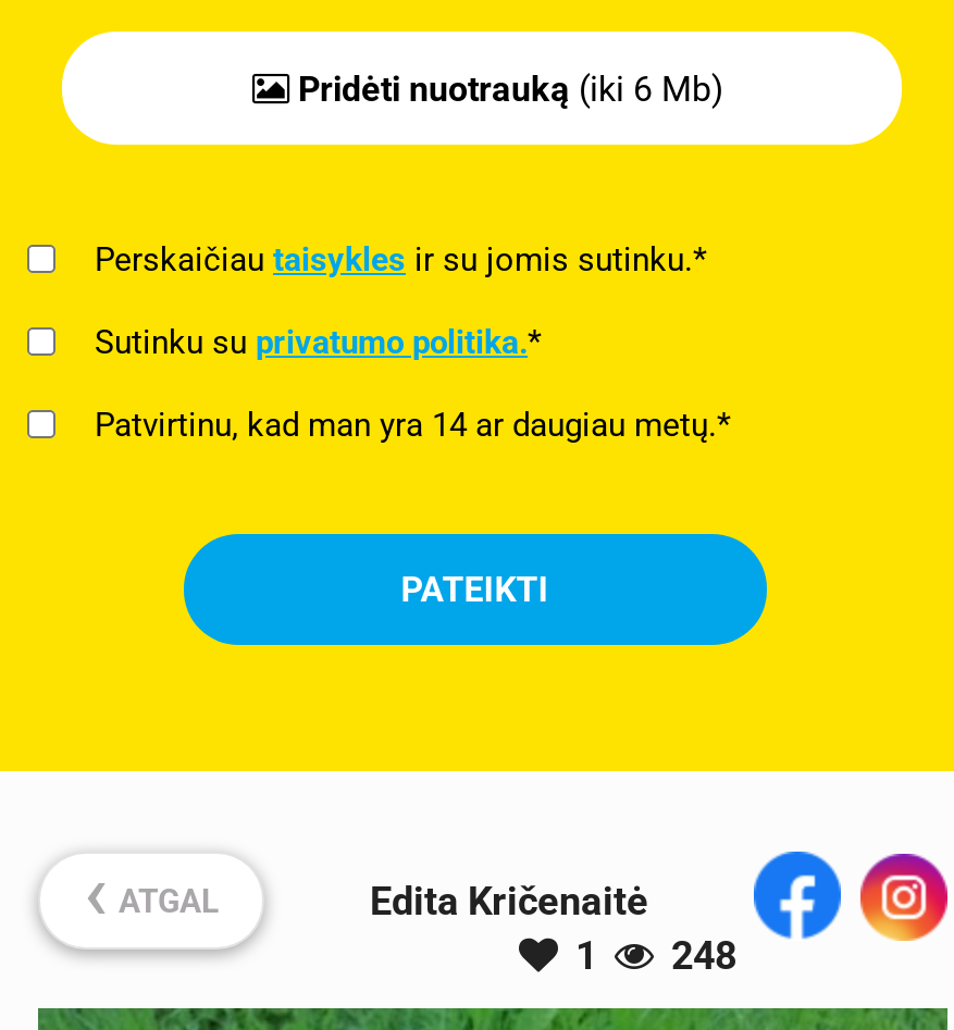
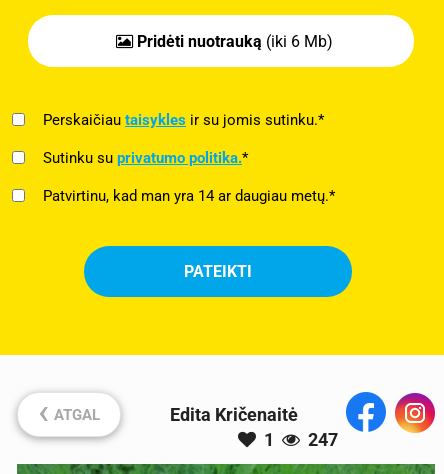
[575,931,736,977] 1 248 -> [264,429,338,450] 1 247

